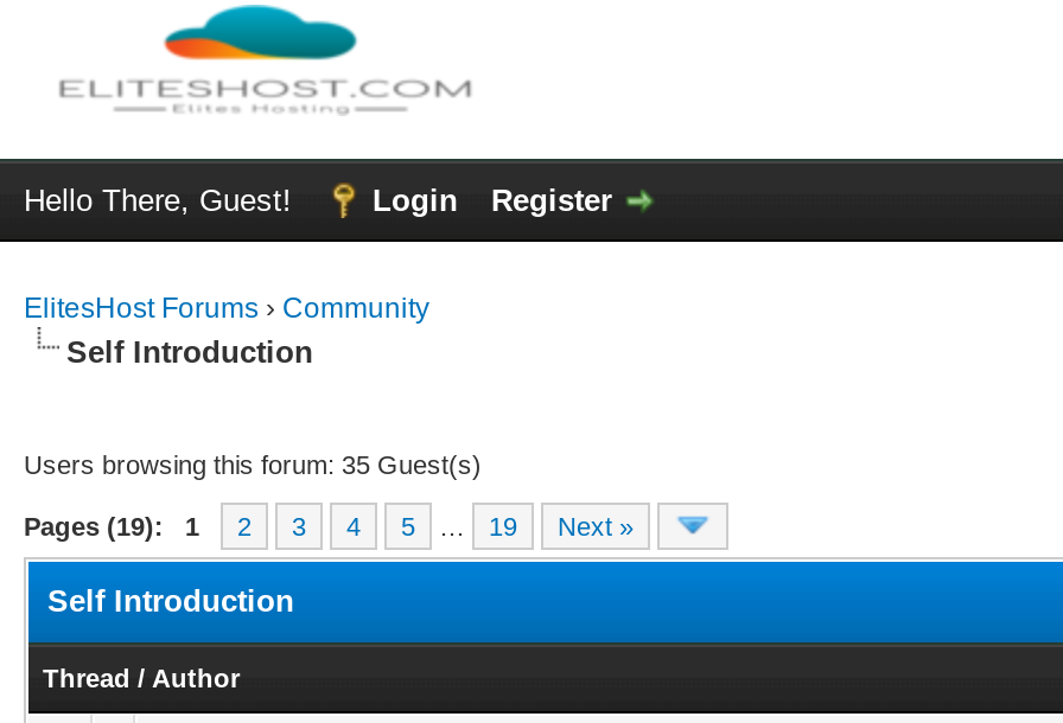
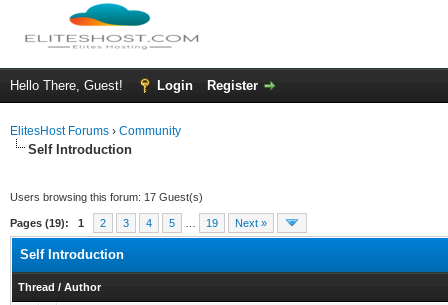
[24,450,482,479] Users browsing this forum: 35 Guest(s) -> [10,191,203,203] Users browsing this forum: 17 Guest(s)

